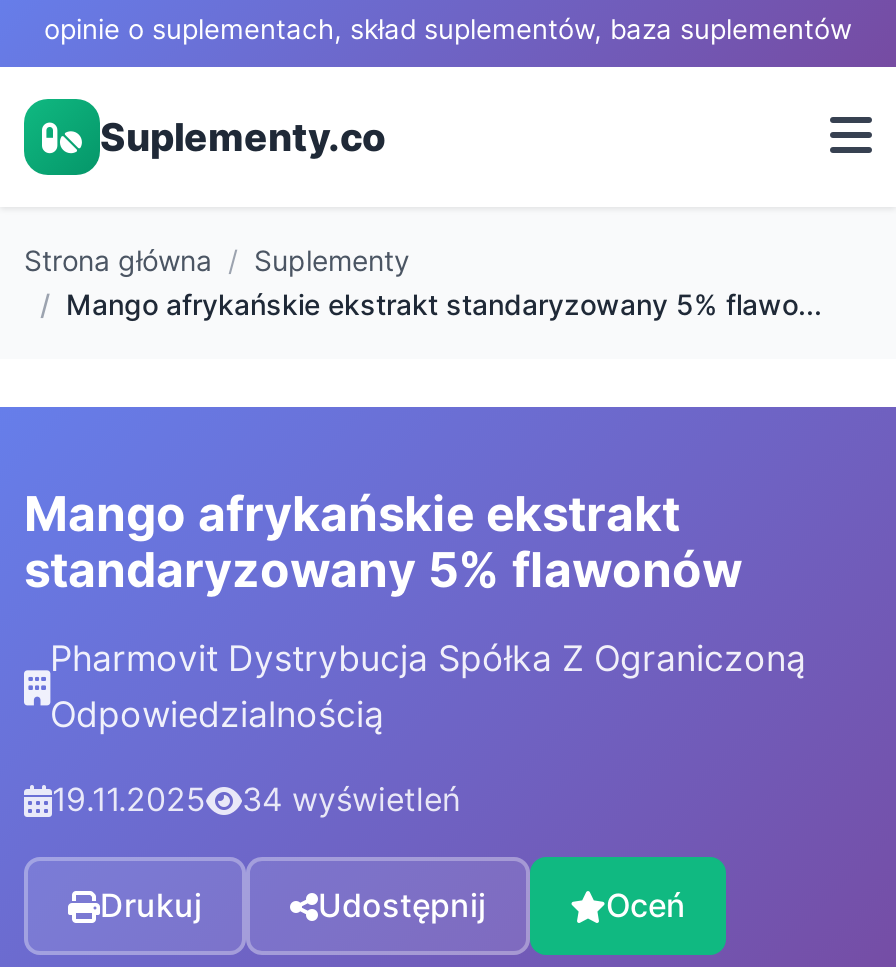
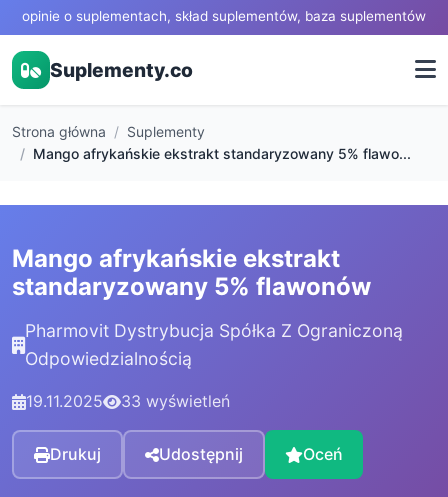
[52,779,460,819] 19.11.2025 34 wyświetleń -> [26,391,230,411] 19.11.2025 33 wyświetleń

